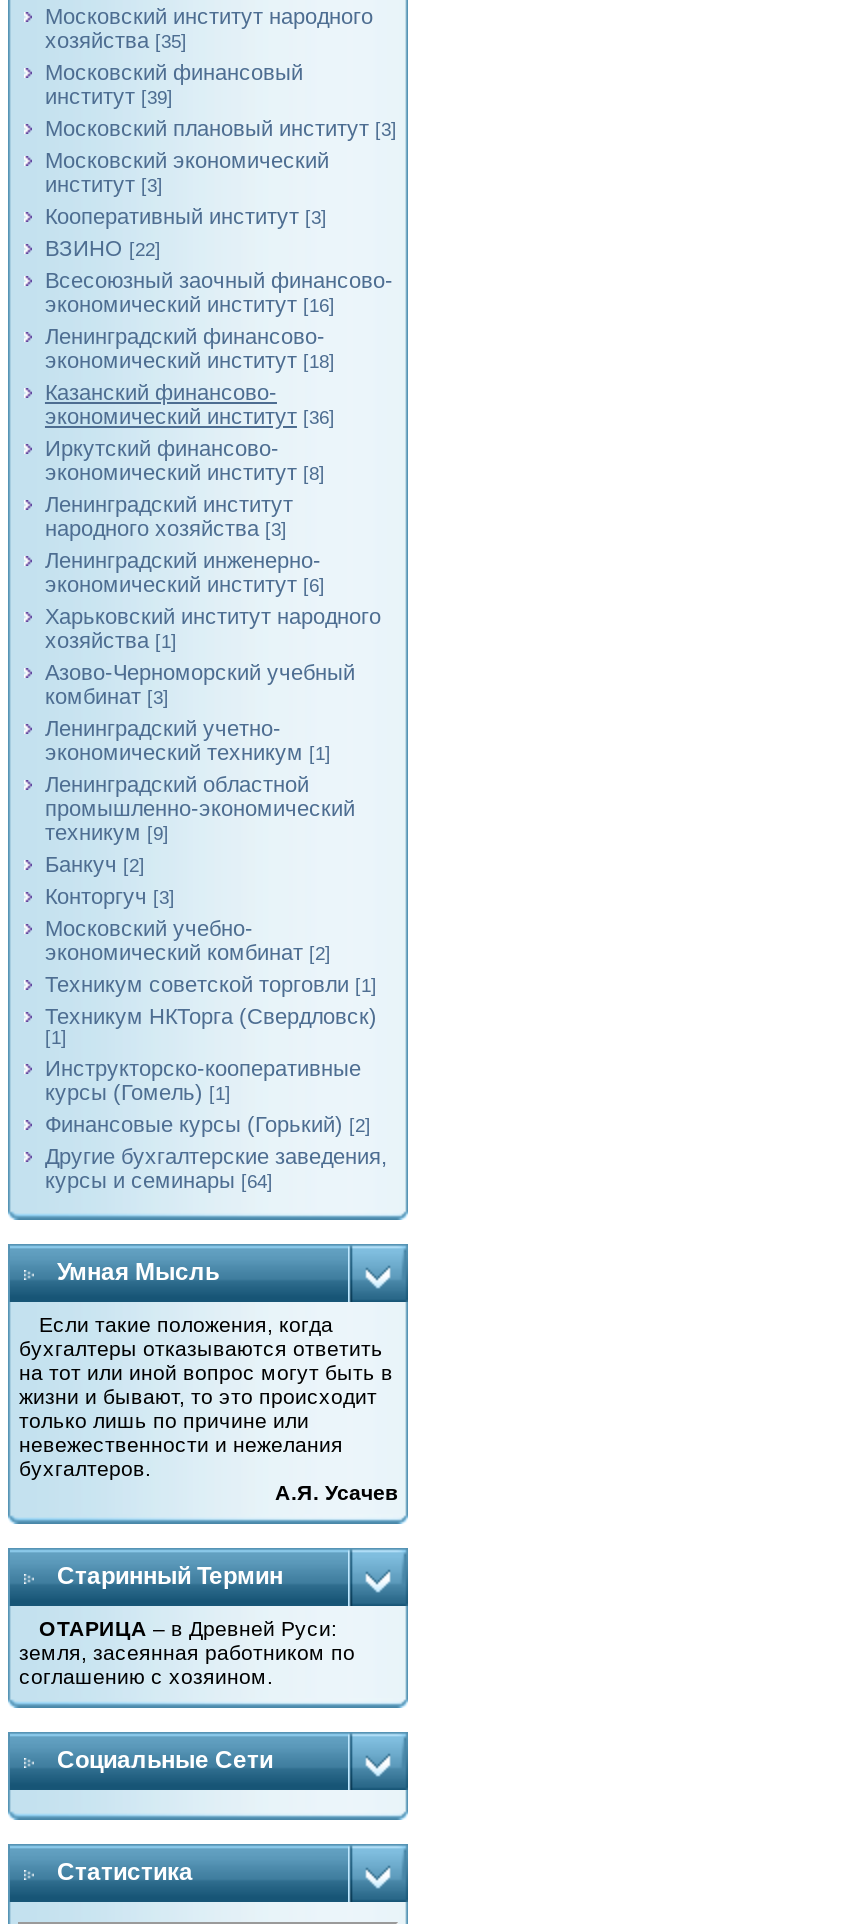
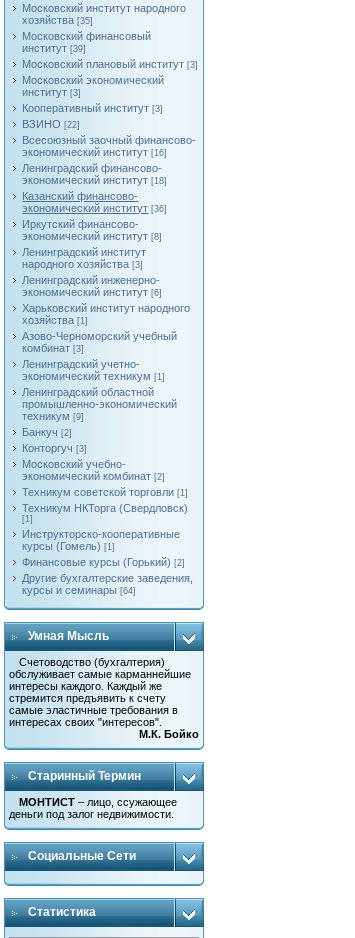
[19,1312,399,1504] Если такие положения, когда | бухгалтеры отказываются ответить | на тот или иной вопрос могут быть в | жизни и бывают, то это происходит | только лишь по причине или | невежественности и нежелания | бухгалтеров. | А.Я. Усачев -> [9,656,199,740] Счетоводство (бухгалтерия) | обслуживает самые карманнейшие | интересы каждого. Каждый же | стремится предъявить к счету | самые эластичные требования в | интересах своих "интересов". | М.К. Бойко
[19,1616,355,1688] ОТАРИЦА – в Древней Руси: | земля, засеянная работником по | соглашению с хозяином. -> [9,796,177,820] МОНТИСТ – лицо, ссужающее | деньги под залог недвижимости.

